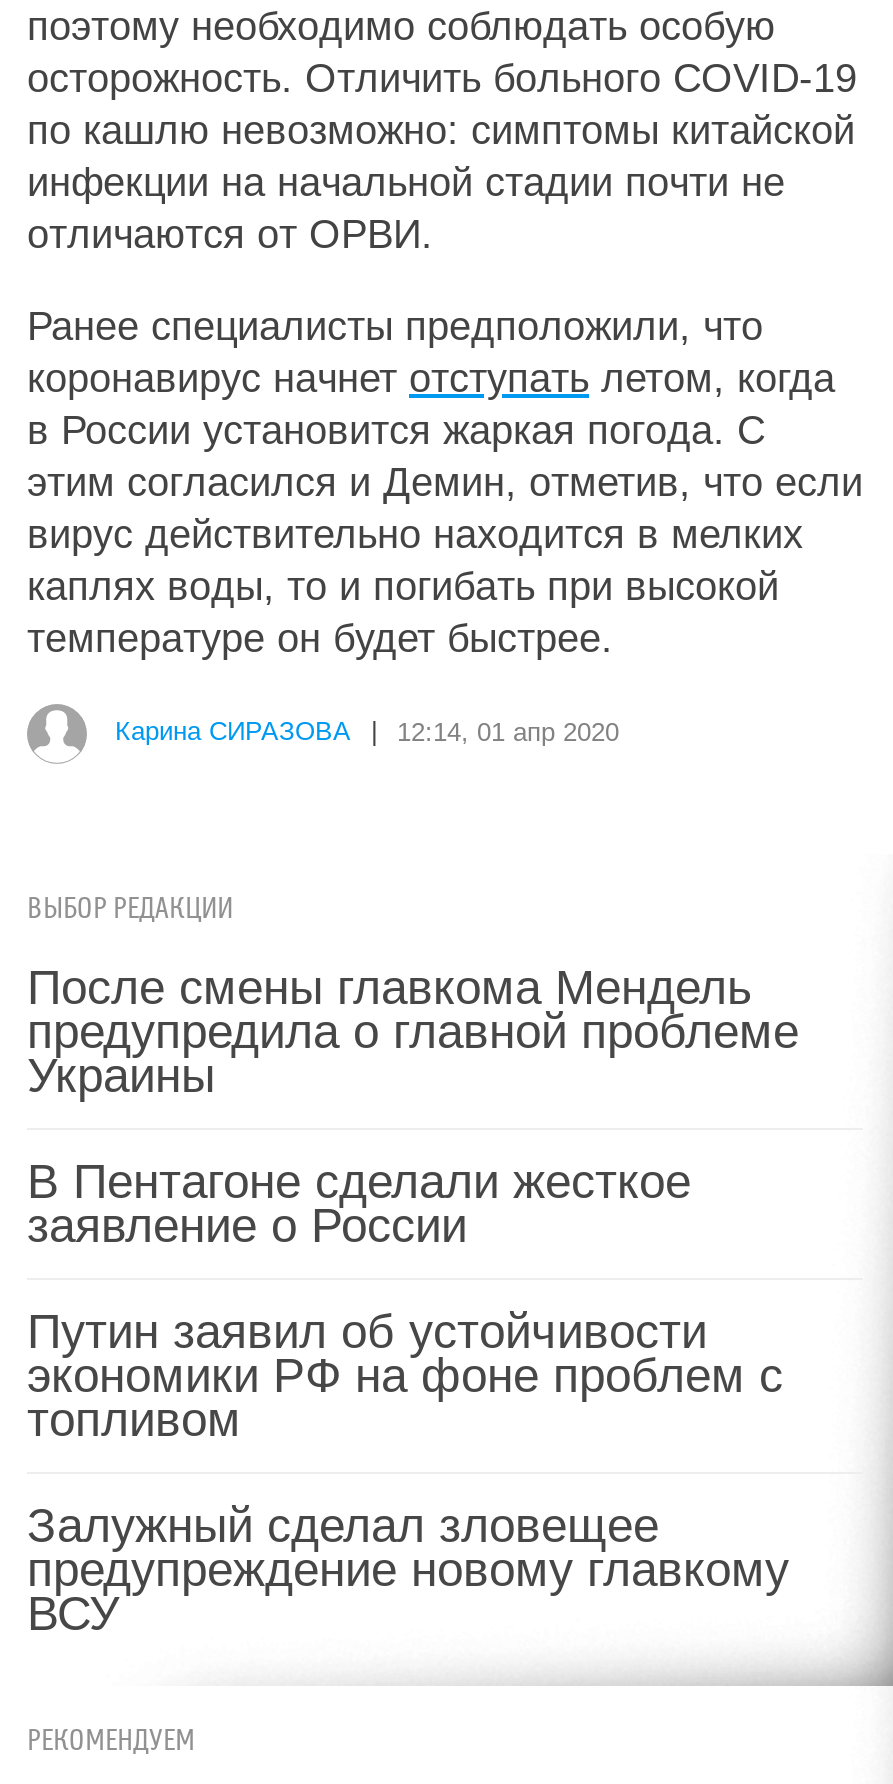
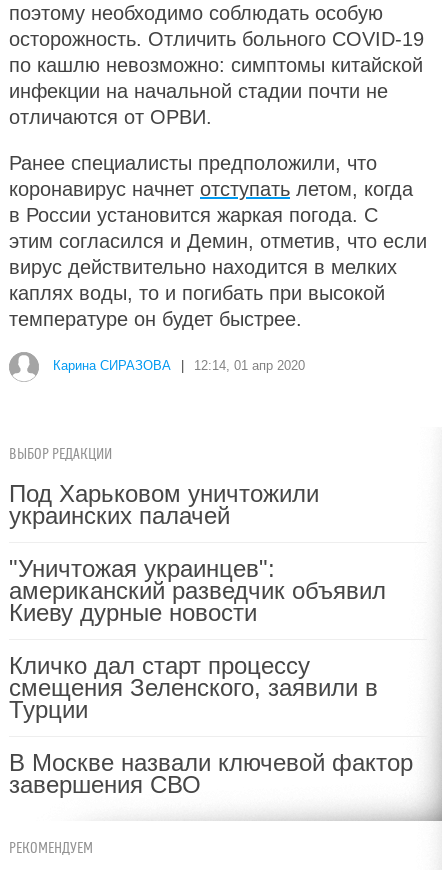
[27,960,799,1102] После смены главкома Мендель | предупредила о главной проблеме | Украины -> [9,480,319,529] Под Харьковом уничтожили | украинских палачей
[27,1154,691,1252] В Пентагоне сделали жесткое | заявление о России -> [9,555,386,626] "Уничтожая украинцев": | американский разведчик объявил | Киеву дурные новости
[27,1304,783,1446] Путин заявил об устойчивости | экономики РФ на фоне проблем с | топливом -> [9,652,378,723] Кличко дал старт процессу | смещения Зеленского, заявили в | Турции
[27,1498,789,1640] Залужный сделал зловещее | предупреждение новому главкому | ВСУ -> [9,749,413,798] В Москве назвали ключевой фактор | завершения СВО

